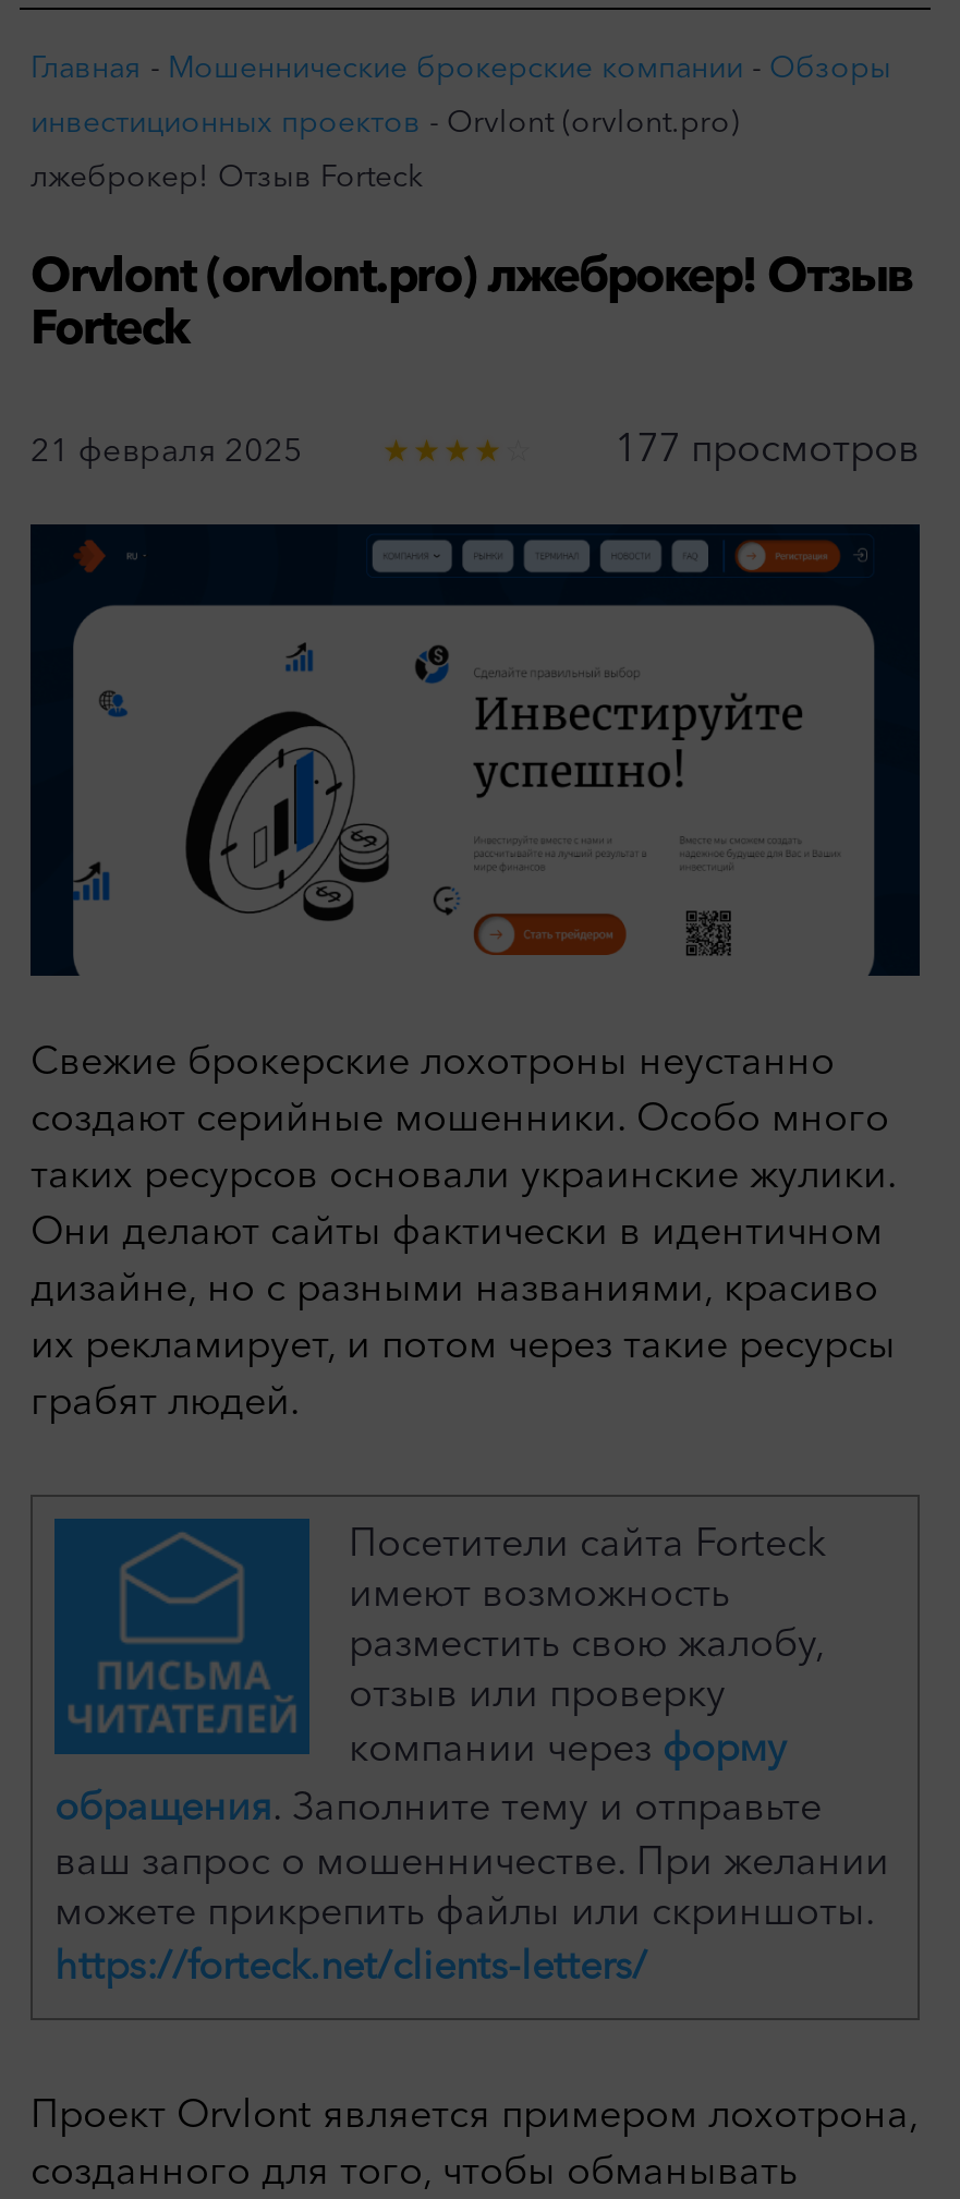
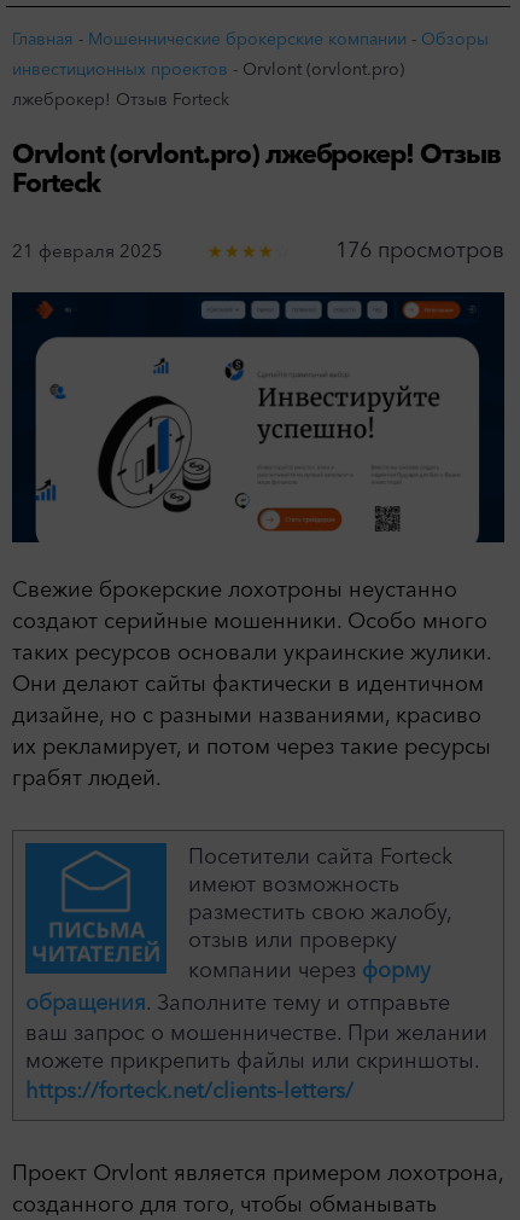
[615,424,920,472] 177 просмотров -> [335,237,504,263] 176 просмотров

